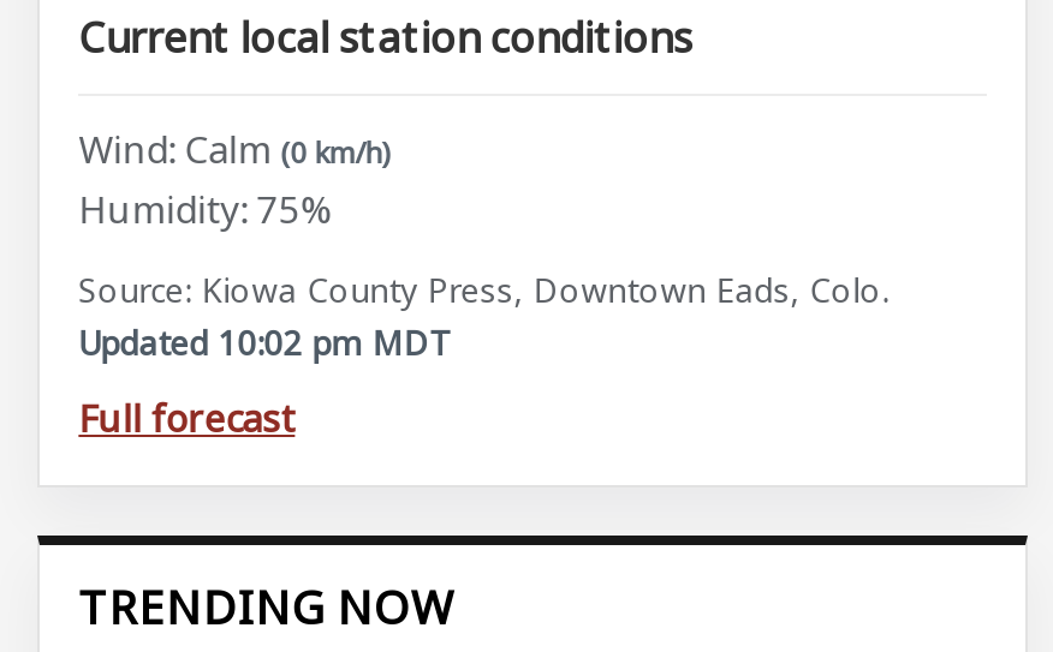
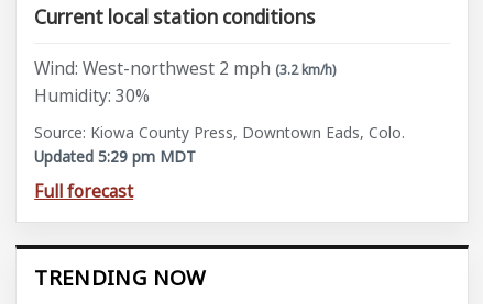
[79,122,389,236] Wind: Calm (0 km/h) | Humidity: 75% -> [34,56,336,108] Wind: West-northwest 2 mph (3.2 km/h) | Humidity: 30%
[79,319,451,365] Updated 10:02 pm MDT -> [34,146,196,167] Updated 5:29 pm MDT

